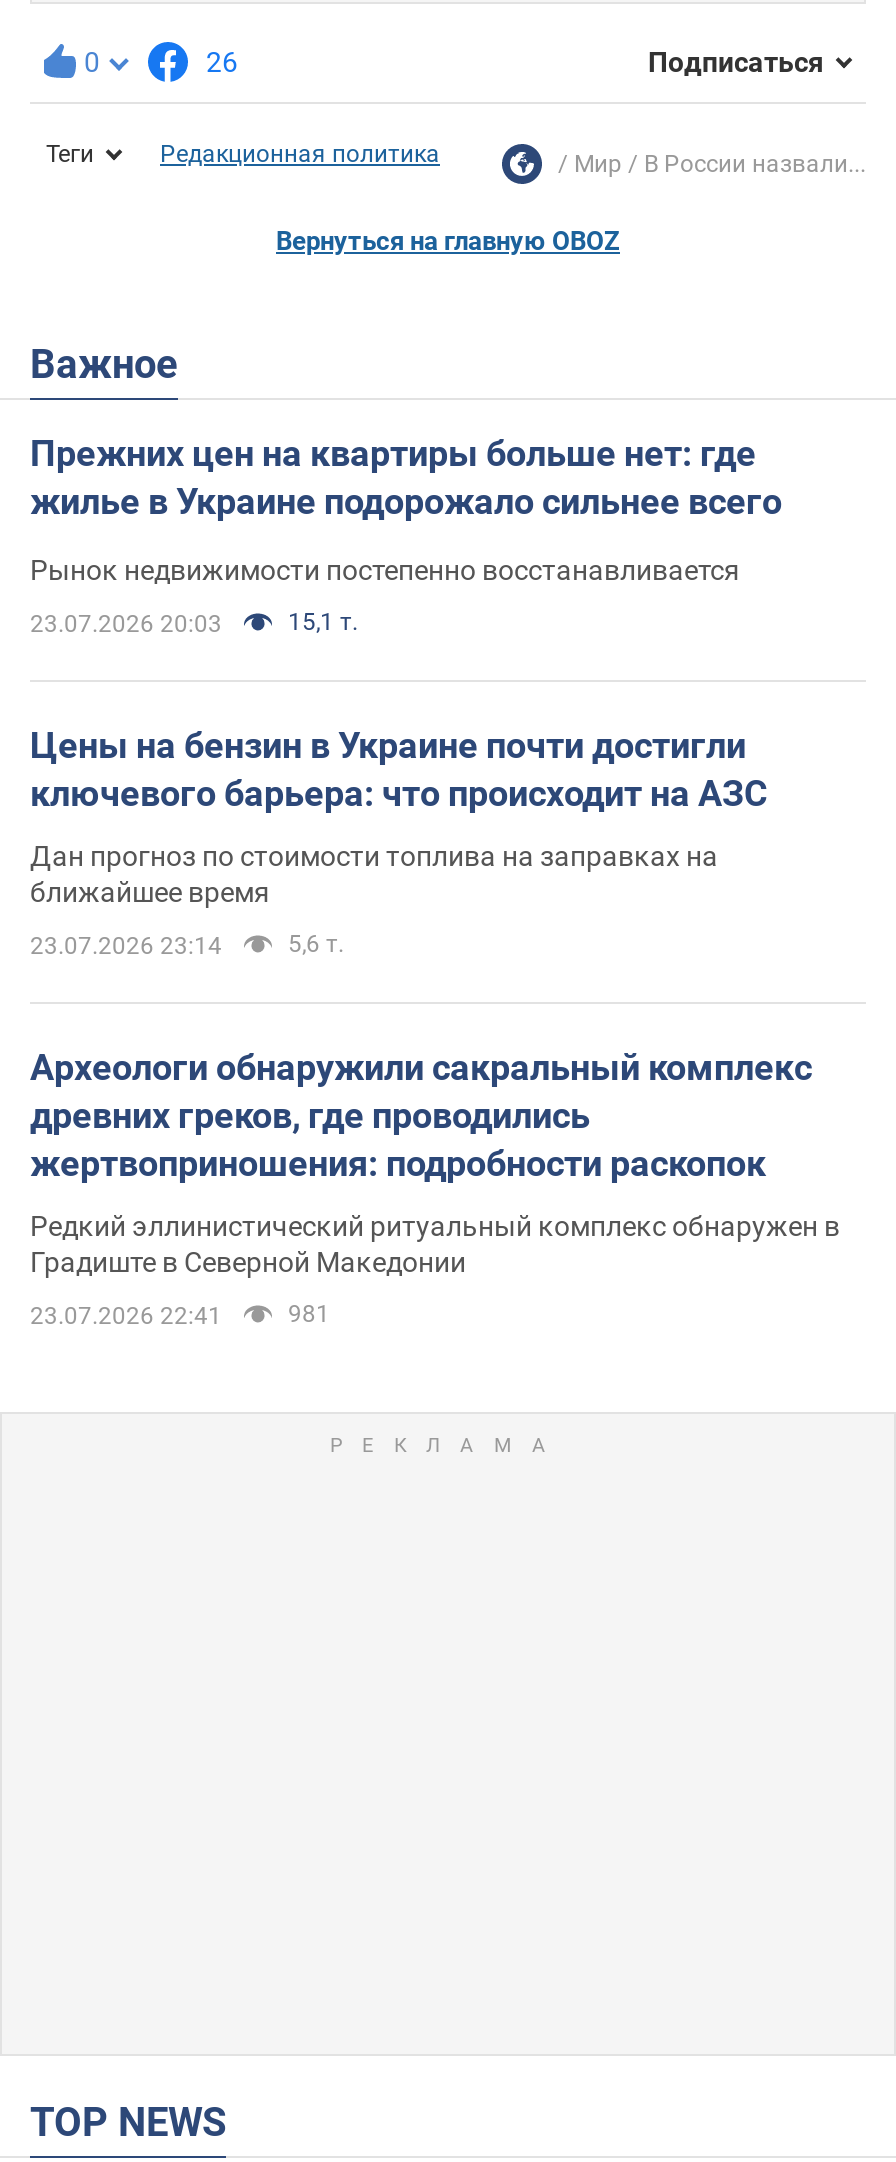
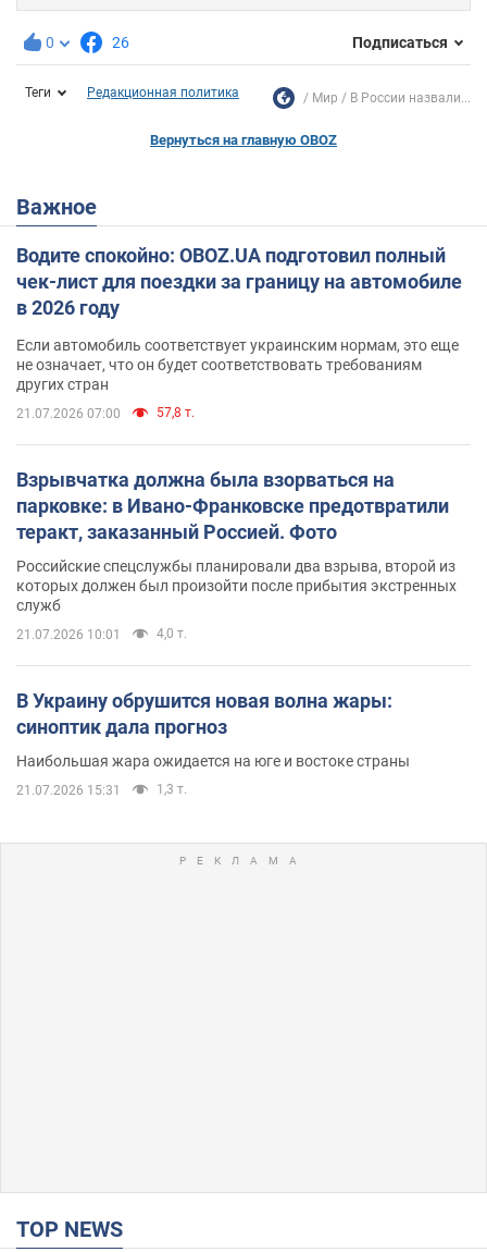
[30,431,782,521] Прежних цен на квартиры больше нет: где | жилье в Украине подорожало сильнее всего -> [16,244,462,319] Водите спокойно: OBOZ.UA подготовил полный | чек-лист для поездки за границу на автомобиле | в 2026 году
[30,553,740,585] Рынок недвижимости постепенно восстанавливается -> [16,336,459,393] Если автомобиль соответствует украинским нормам, это еще | не означает, что он будет соответствовать требованиям | других стран
[30,607,358,637] 23.07.2026 20:03 | 15,1 т. -> [16,405,195,421] 21.07.2026 07:00 | 57,8 т.
[30,723,768,813] Цены на бензин в Украине почти достигли | ключевого барьера: что происходит на АЗС -> [16,468,449,543] Взрывчатка должна была взорваться на | парковке: в Ивано-Франковске предотвратили | теракт, заказанный Россией. Фото
[30,839,718,907] Дан прогноз по стоимости топлива на заправках на | ближайшее время -> [16,557,457,614] Российские спецслужбы планировали два взрыва, второй из | которых должен был произойти после прибытия экстренных | служб
[30,929,344,959] 23.07.2026 23:14 | 5,6 т. -> [16,626,187,642] 21.07.2026 10:01 | 4,0 т.
[30,1045,812,1183] Археологи обнаружили сакральный комплекс | древних греков, где проводились | жертвоприношения: подробности раскопок -> [16,689,392,738] В Украину обрушится новая волна жары: | синоптик дала прогноз
[30,1209,840,1277] Редкий эллинистический ритуальный комплекс обнаружен в | Градиште в Северной Македонии -> [16,752,410,769] Наибольшая жара ожидается на юге и востоке страны
[30,1299,330,1329] 23.07.2026 22:41 | 981 -> [16,781,187,798] 21.07.2026 15:31 | 1,3 т.

